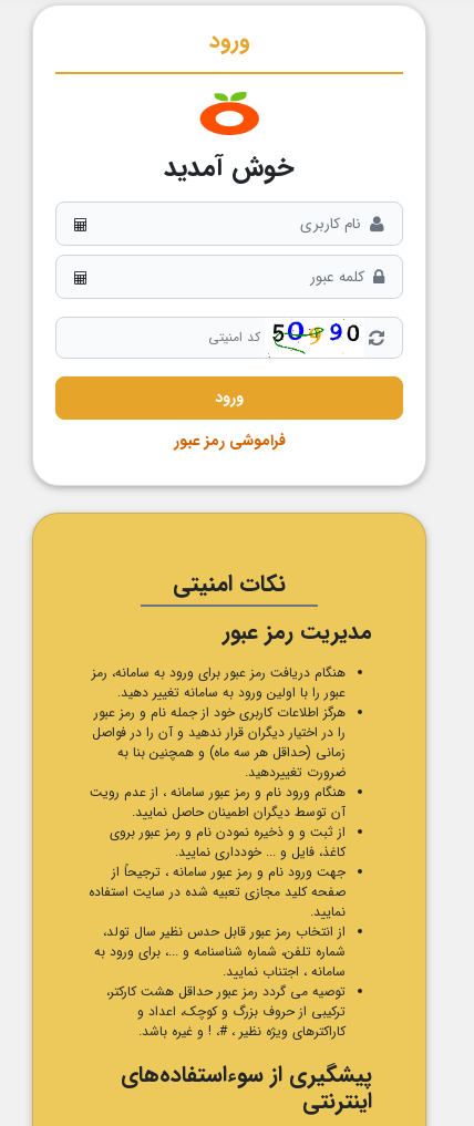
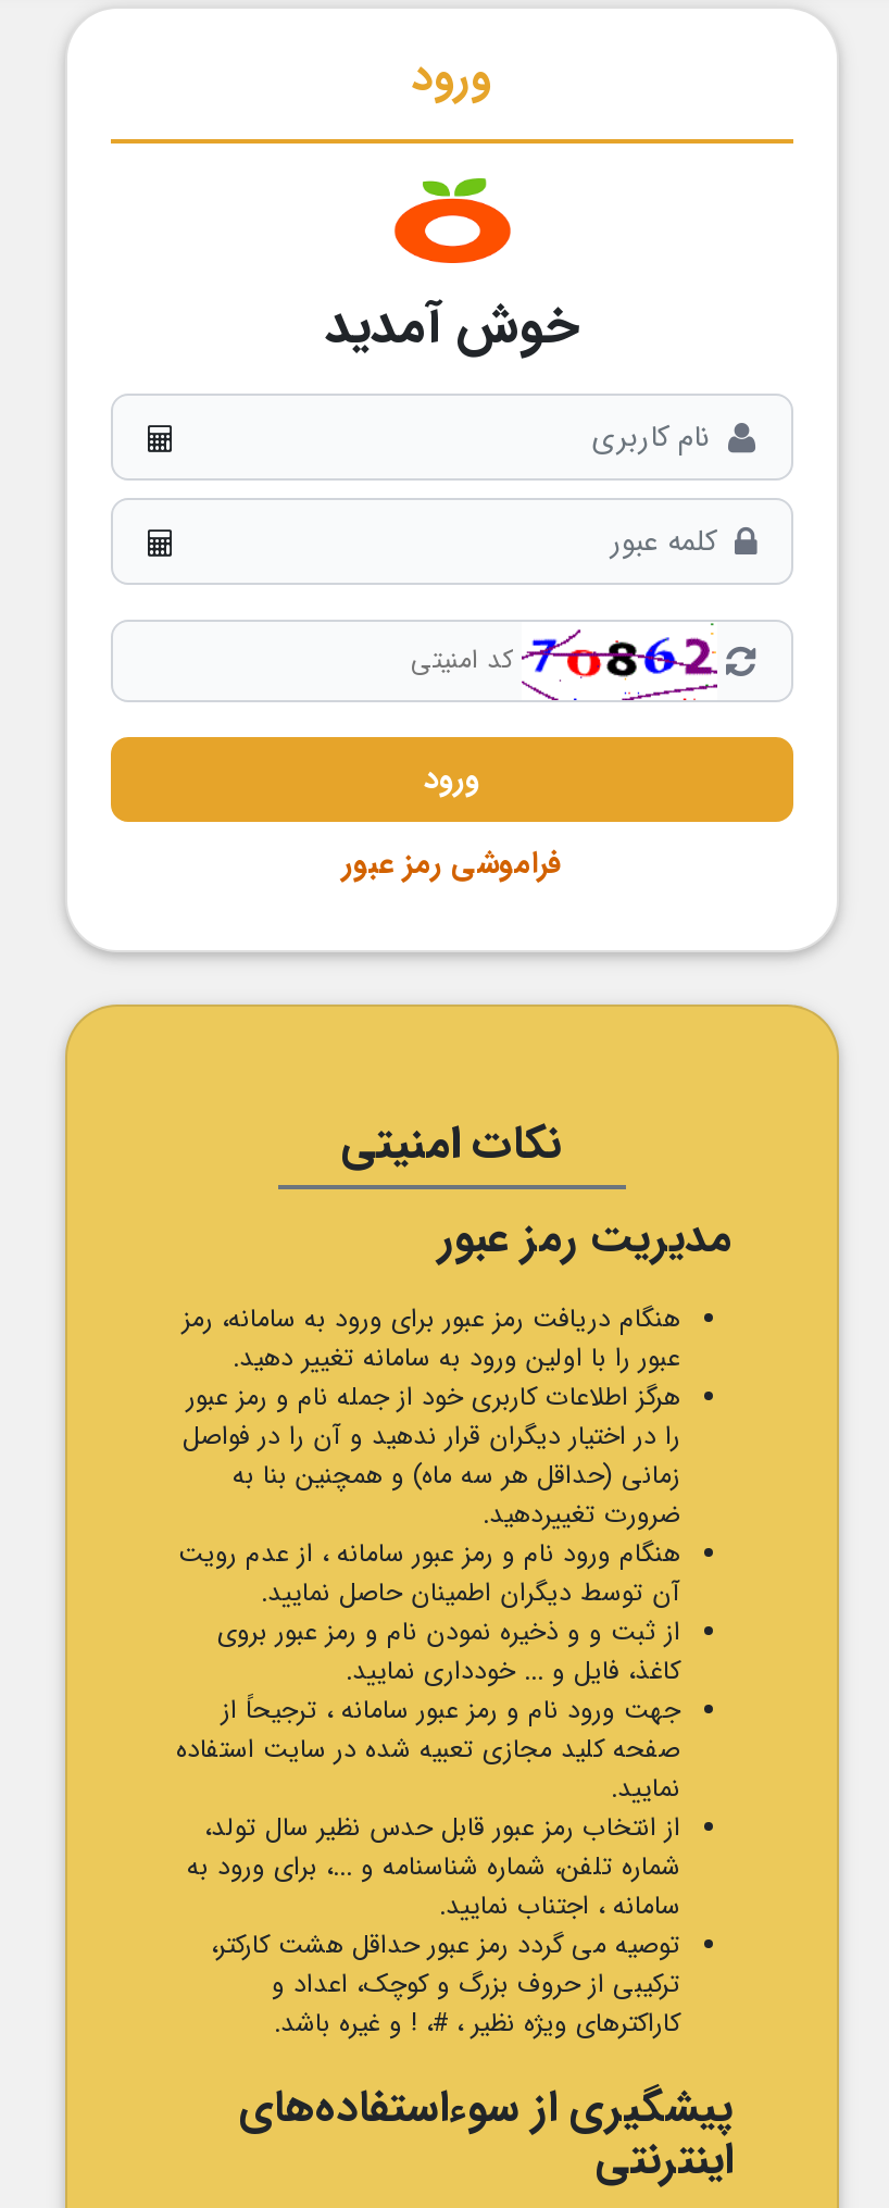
[265,320,364,358] [image] -> [519,628,719,702] [image]

